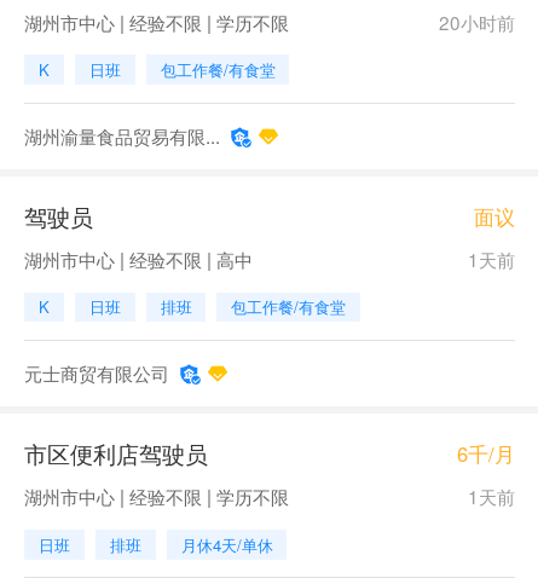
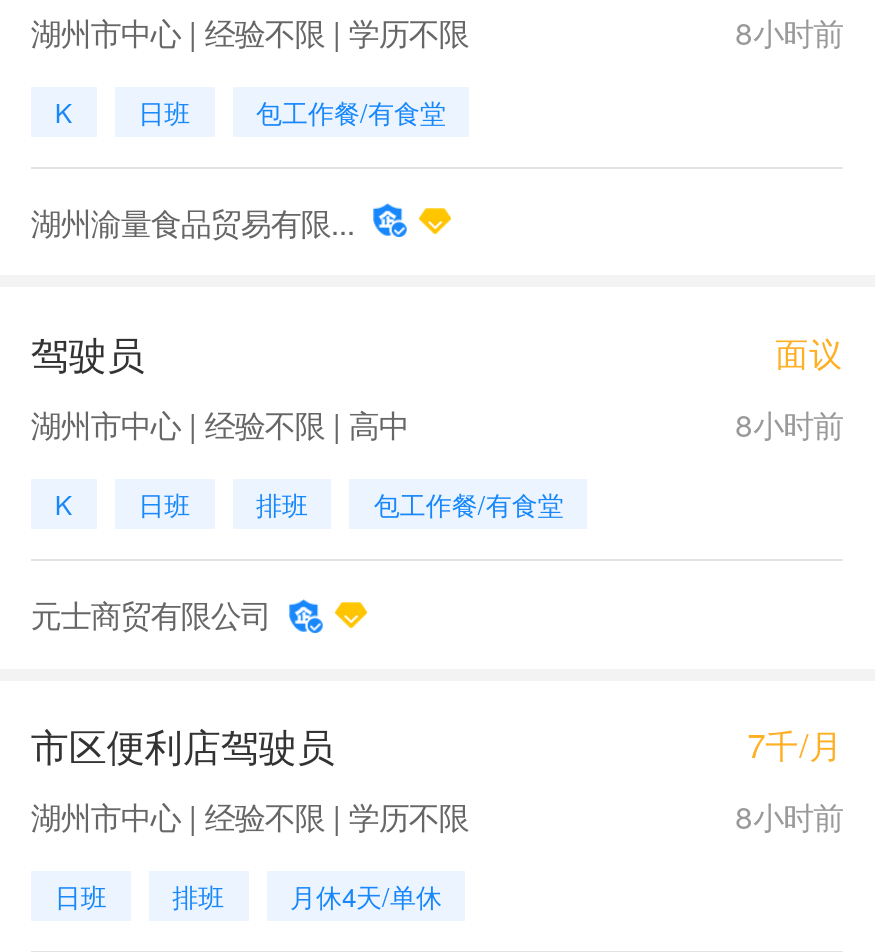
[439,8,515,35] 20小时前 -> [735,9,843,53] 8小时前
[468,245,515,272] 1天前 -> [735,401,843,445] 8小时前
[457,438,515,467] 6千/月 -> [747,721,843,769] 7千/月
[468,482,515,509] 1天前 -> [735,794,843,838] 8小时前

